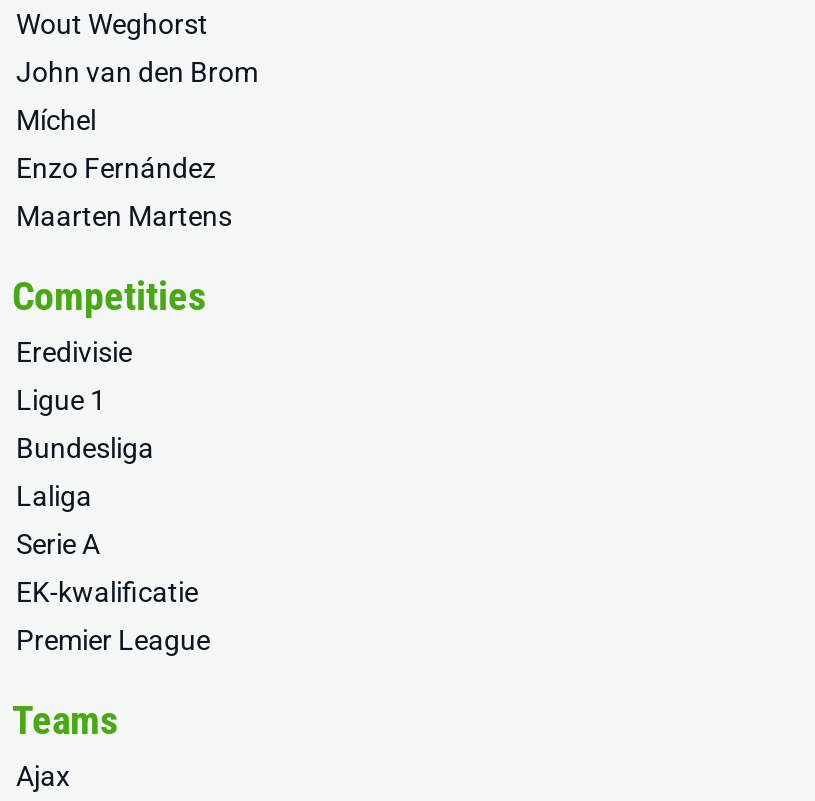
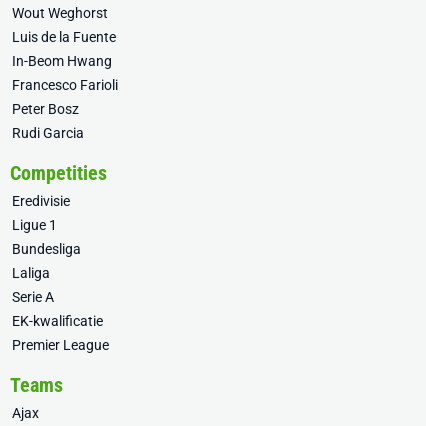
[16,57,258,233] John van den Brom | Míchel | Enzo Fernández | Maarten Martens -> [12,29,118,141] Luis de la Fuente | In-Beom Hwang | Francesco Farioli | Peter Bosz | Rudi Garcia

